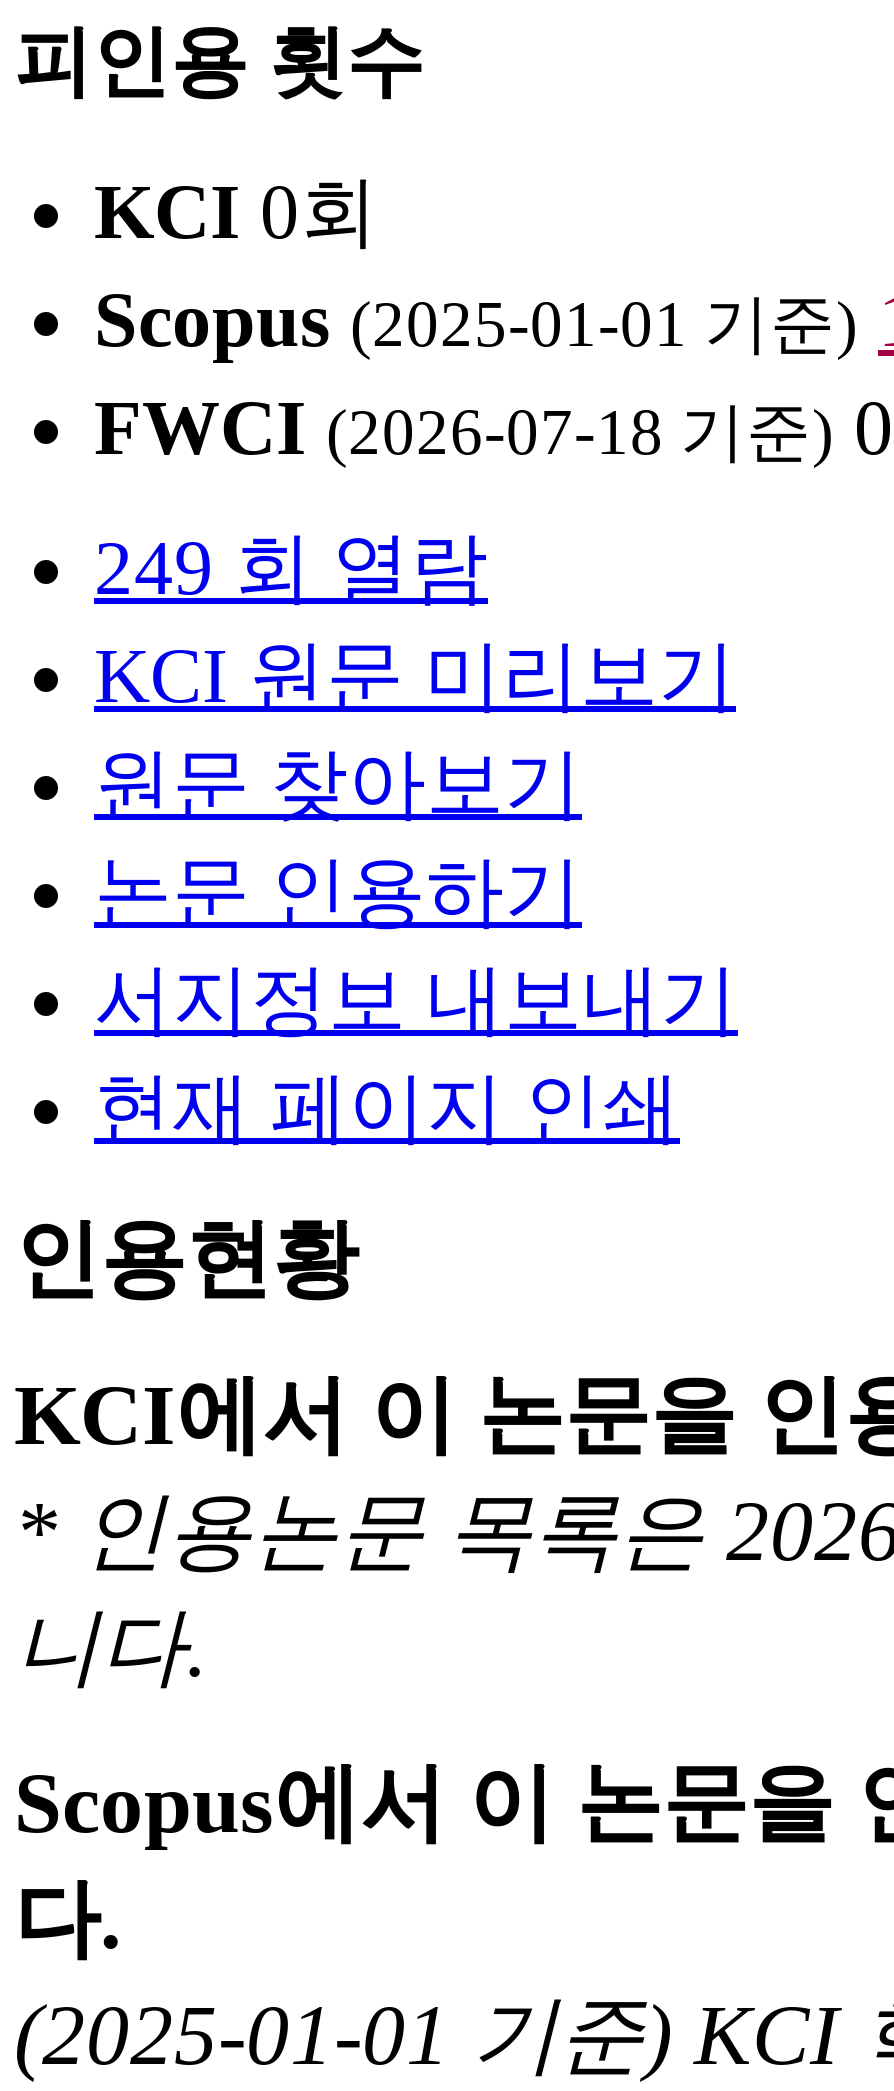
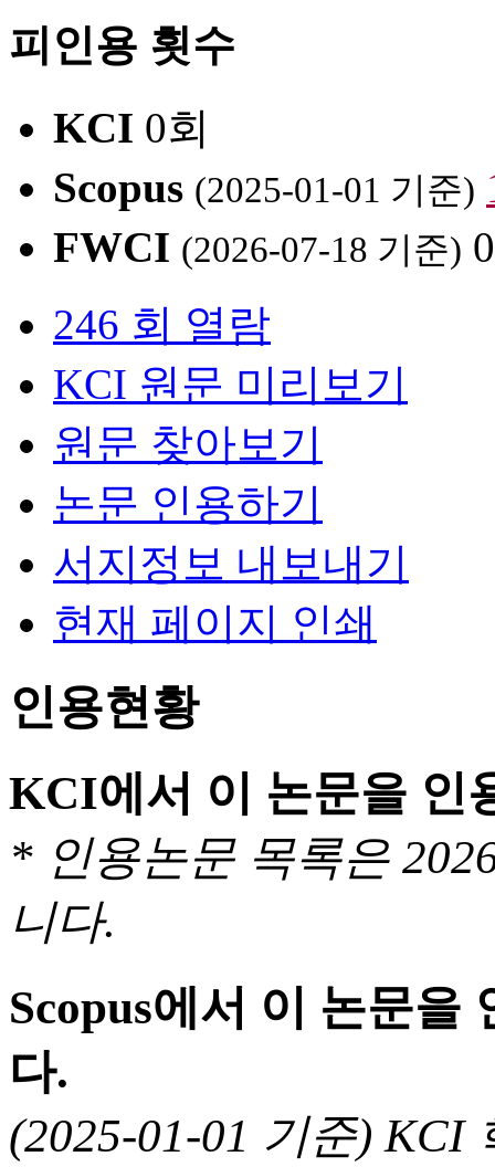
[94,524,488,610] 249 회 열람 -> [53,301,271,348] 246 회 열람

